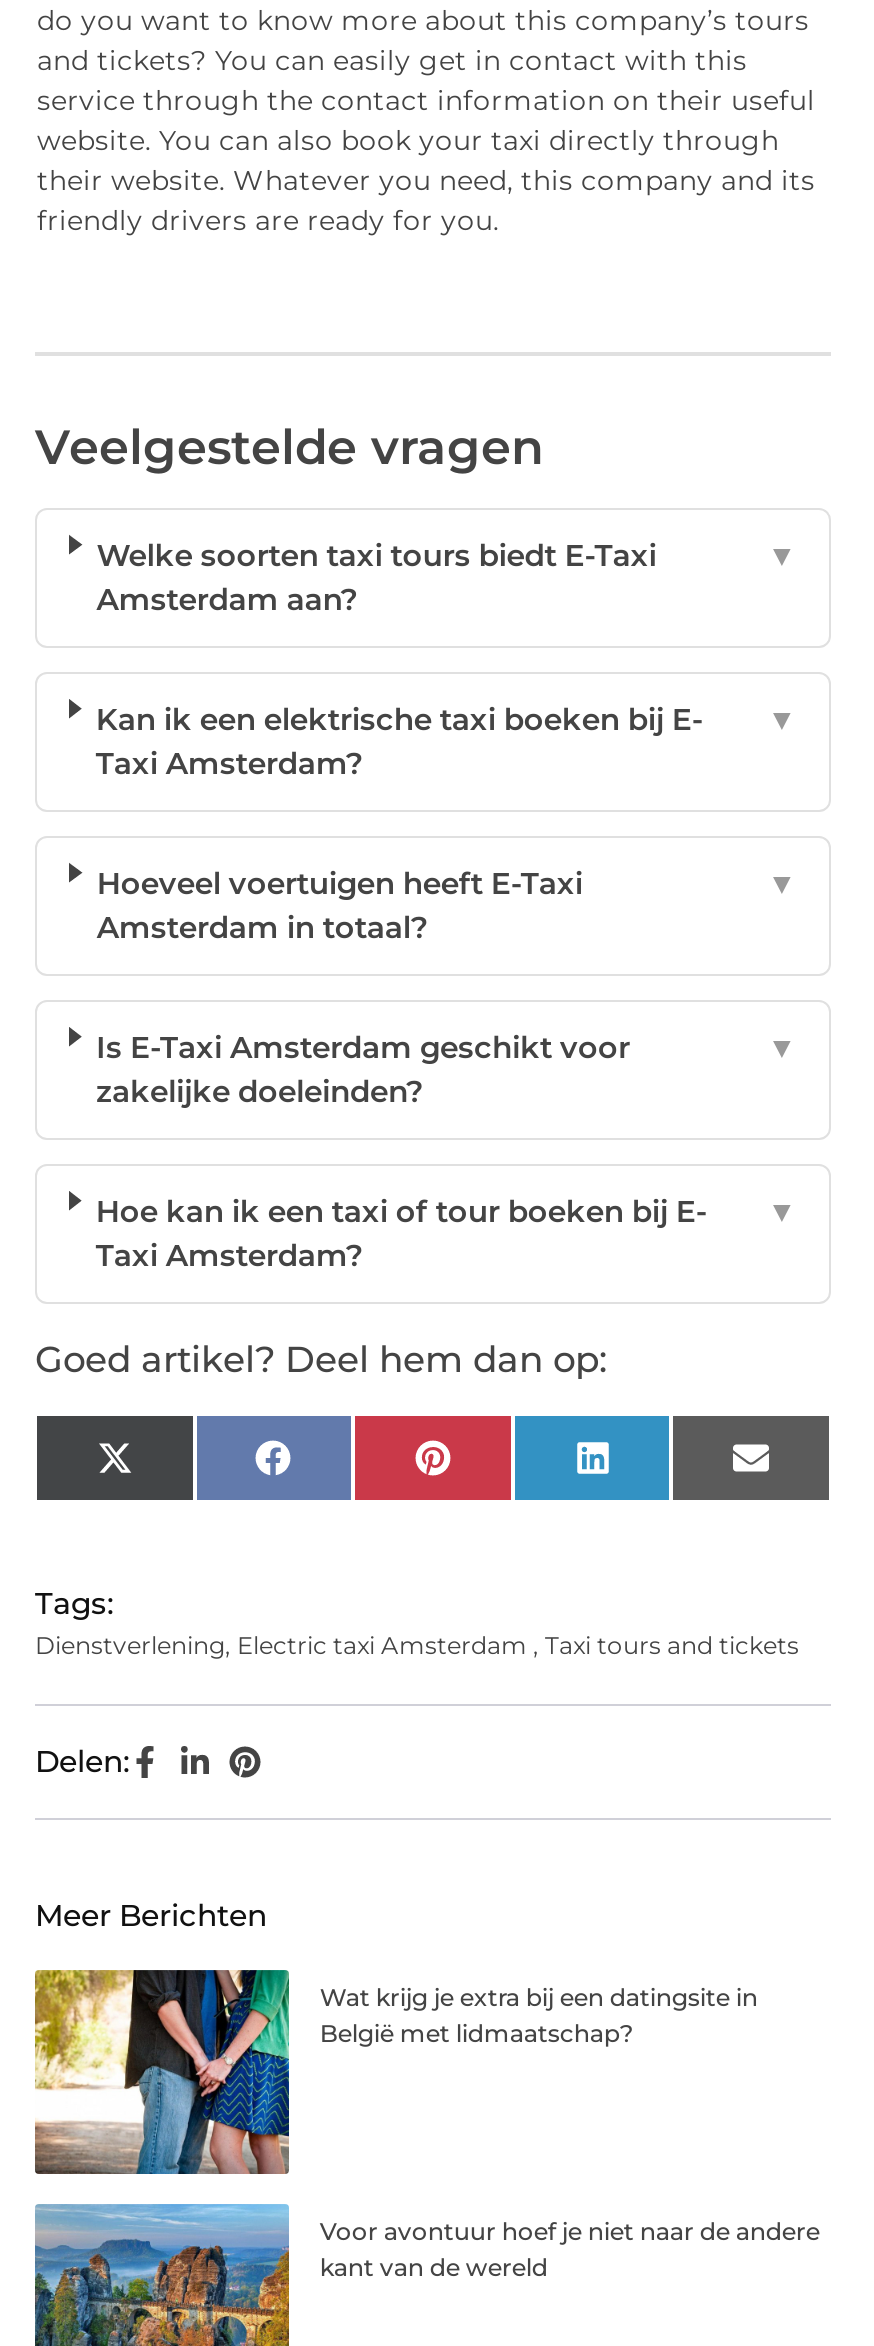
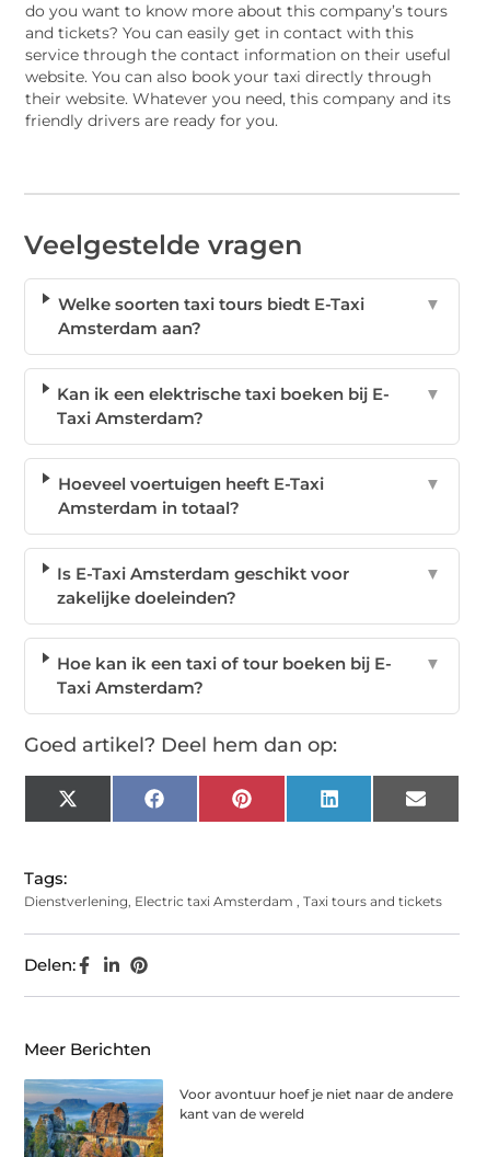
[33,1968,758,2176] [image] | Wat krijg je extra bij een datingsite in | België met lidmaatschap? -> none

